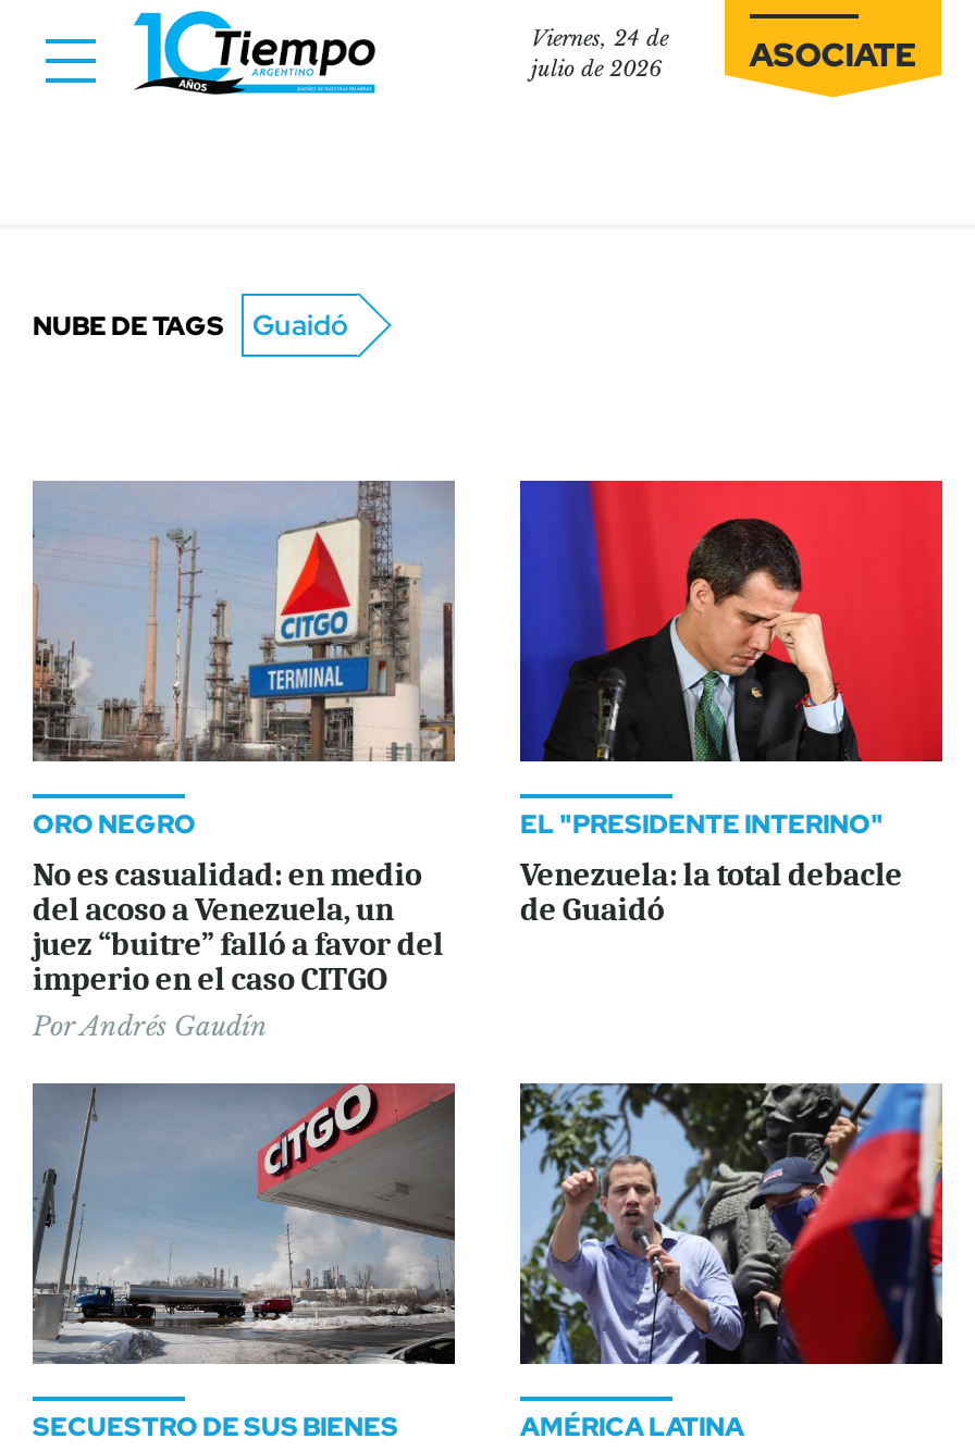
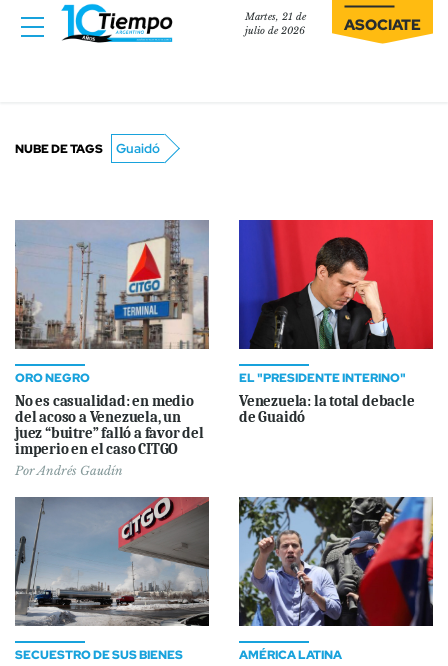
[531,26,668,52] Viernes, 24 de -> [245,11,306,23] Martes, 21 de

